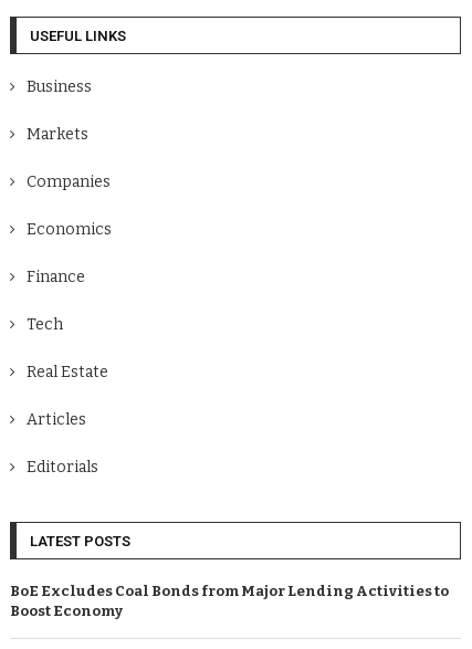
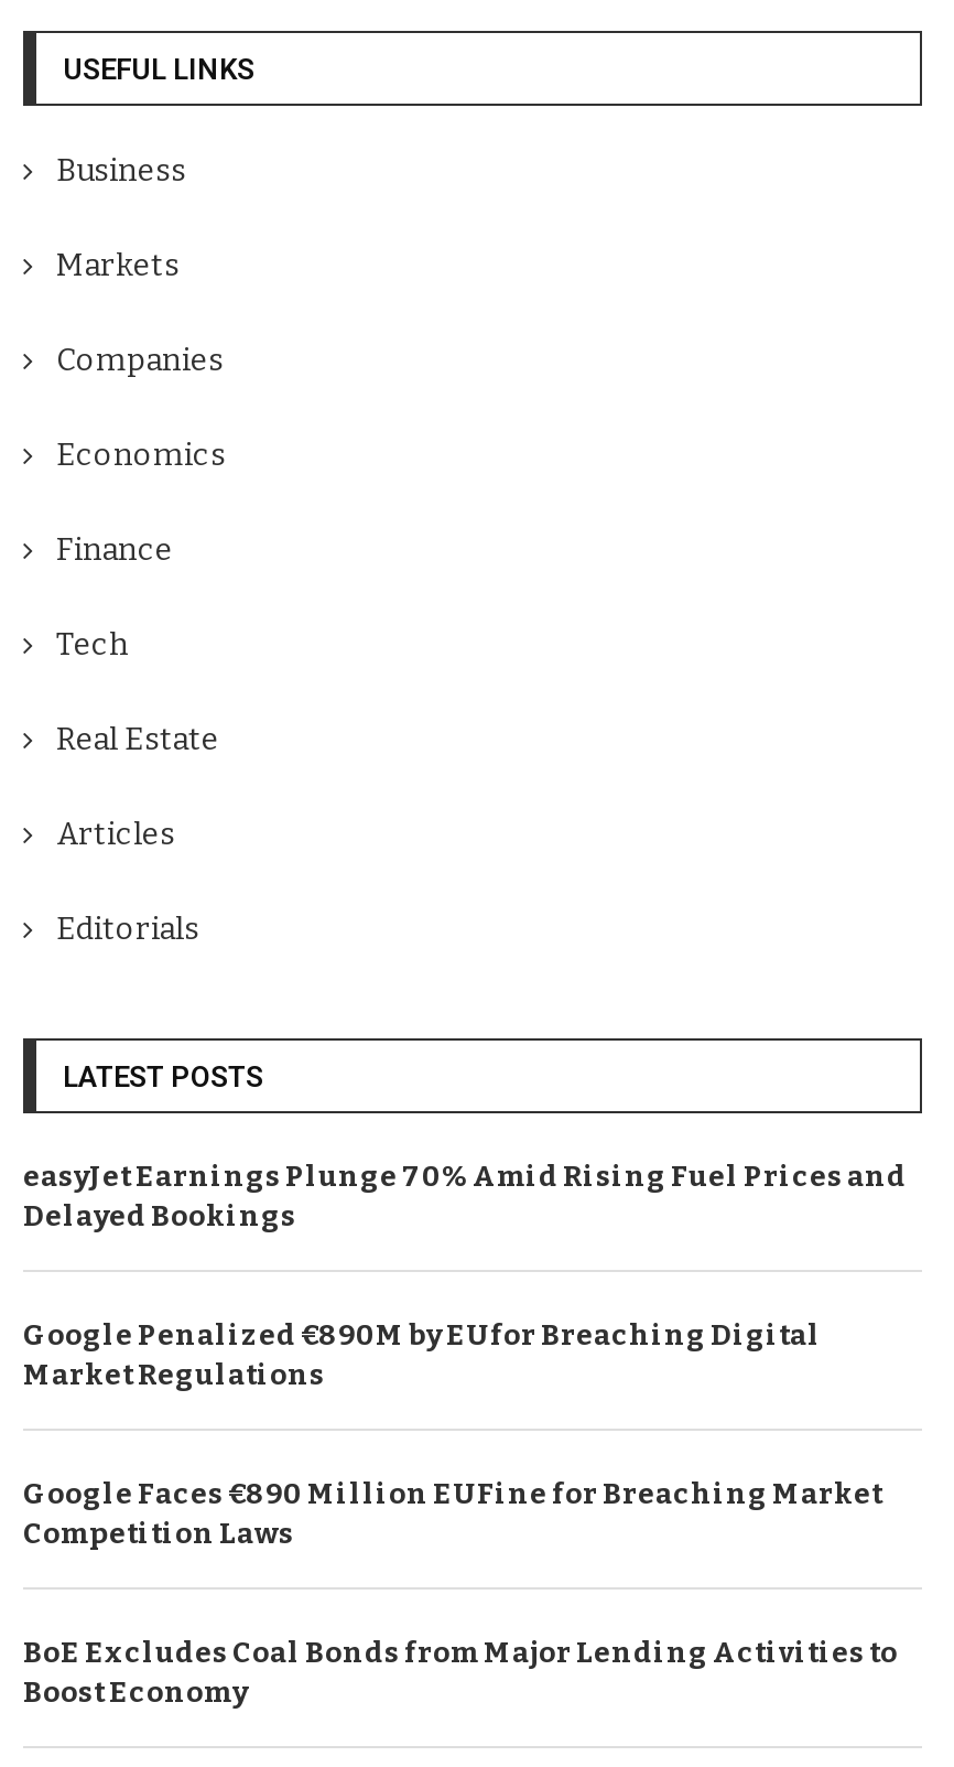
none -> [23,1159,907,1231] easyJet Earnings Plunge 70% Amid Rising Fuel Prices and | Delayed Bookings
none -> [23,1317,821,1390] Google Penalized €890M by EU for Breaching Digital | Market Regulations
none -> [23,1476,882,1549] Google Faces €890 Million EU Fine for Breaching Market | Competition Laws

